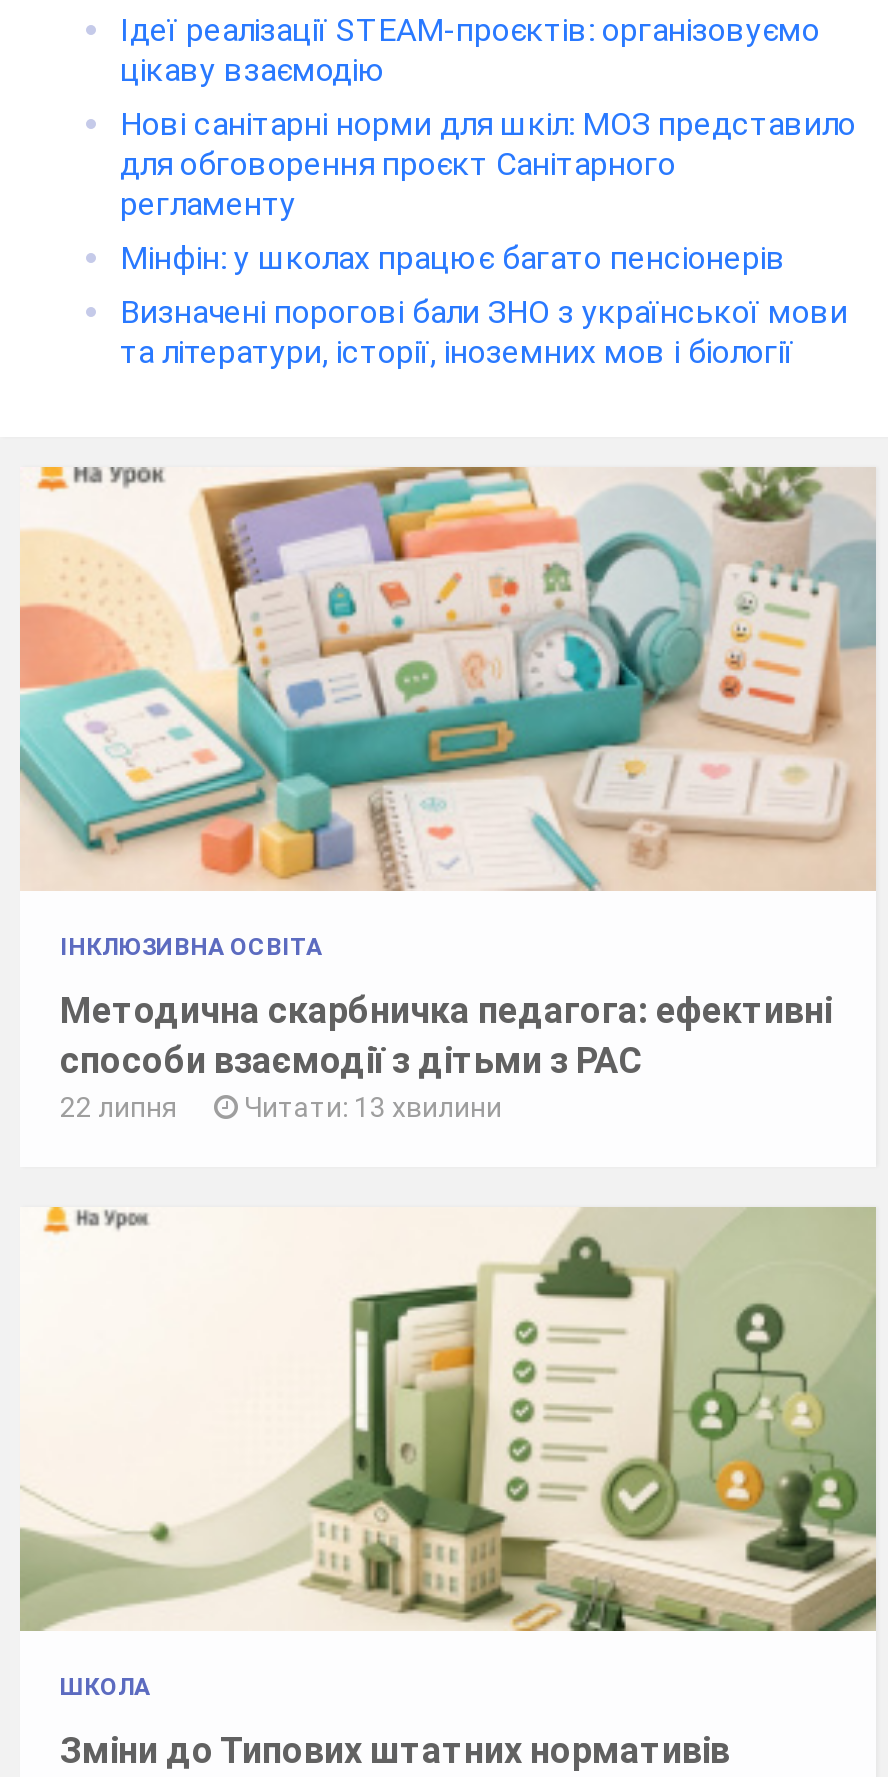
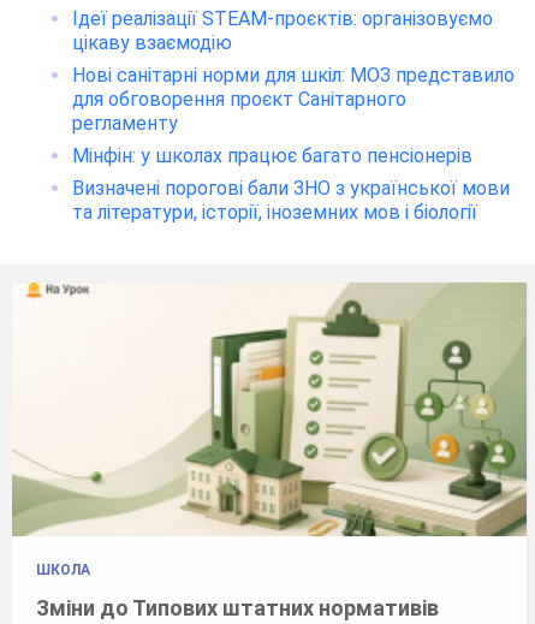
[18,465,876,1124] [image] | ІНКЛЮЗИВНА ОСВІТА | Методична скарбничка педагога: ефективні | способи взаємодії з дітьми з РАС | 22 липня | Читати: 13 хвилини -> none

